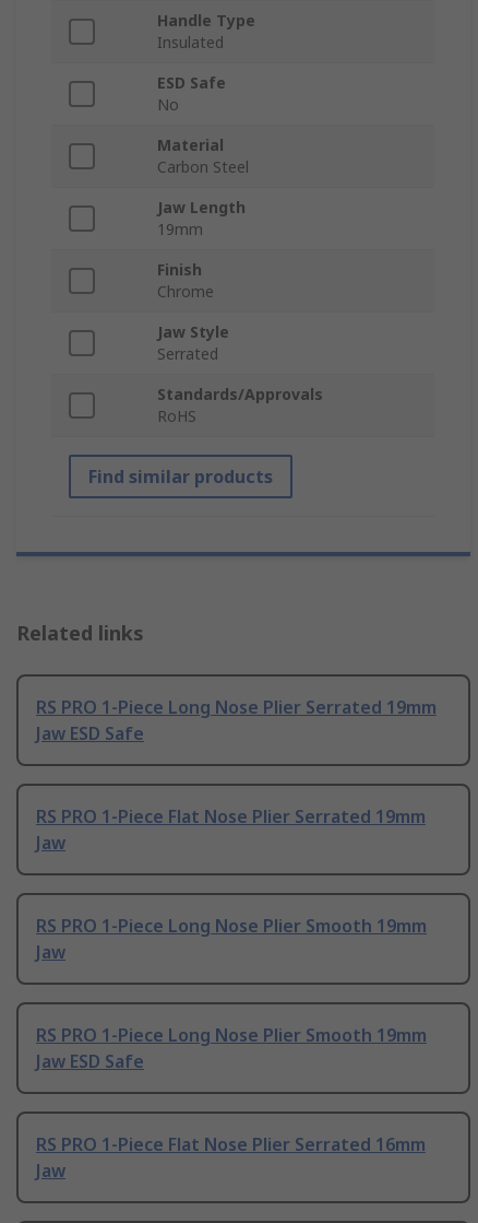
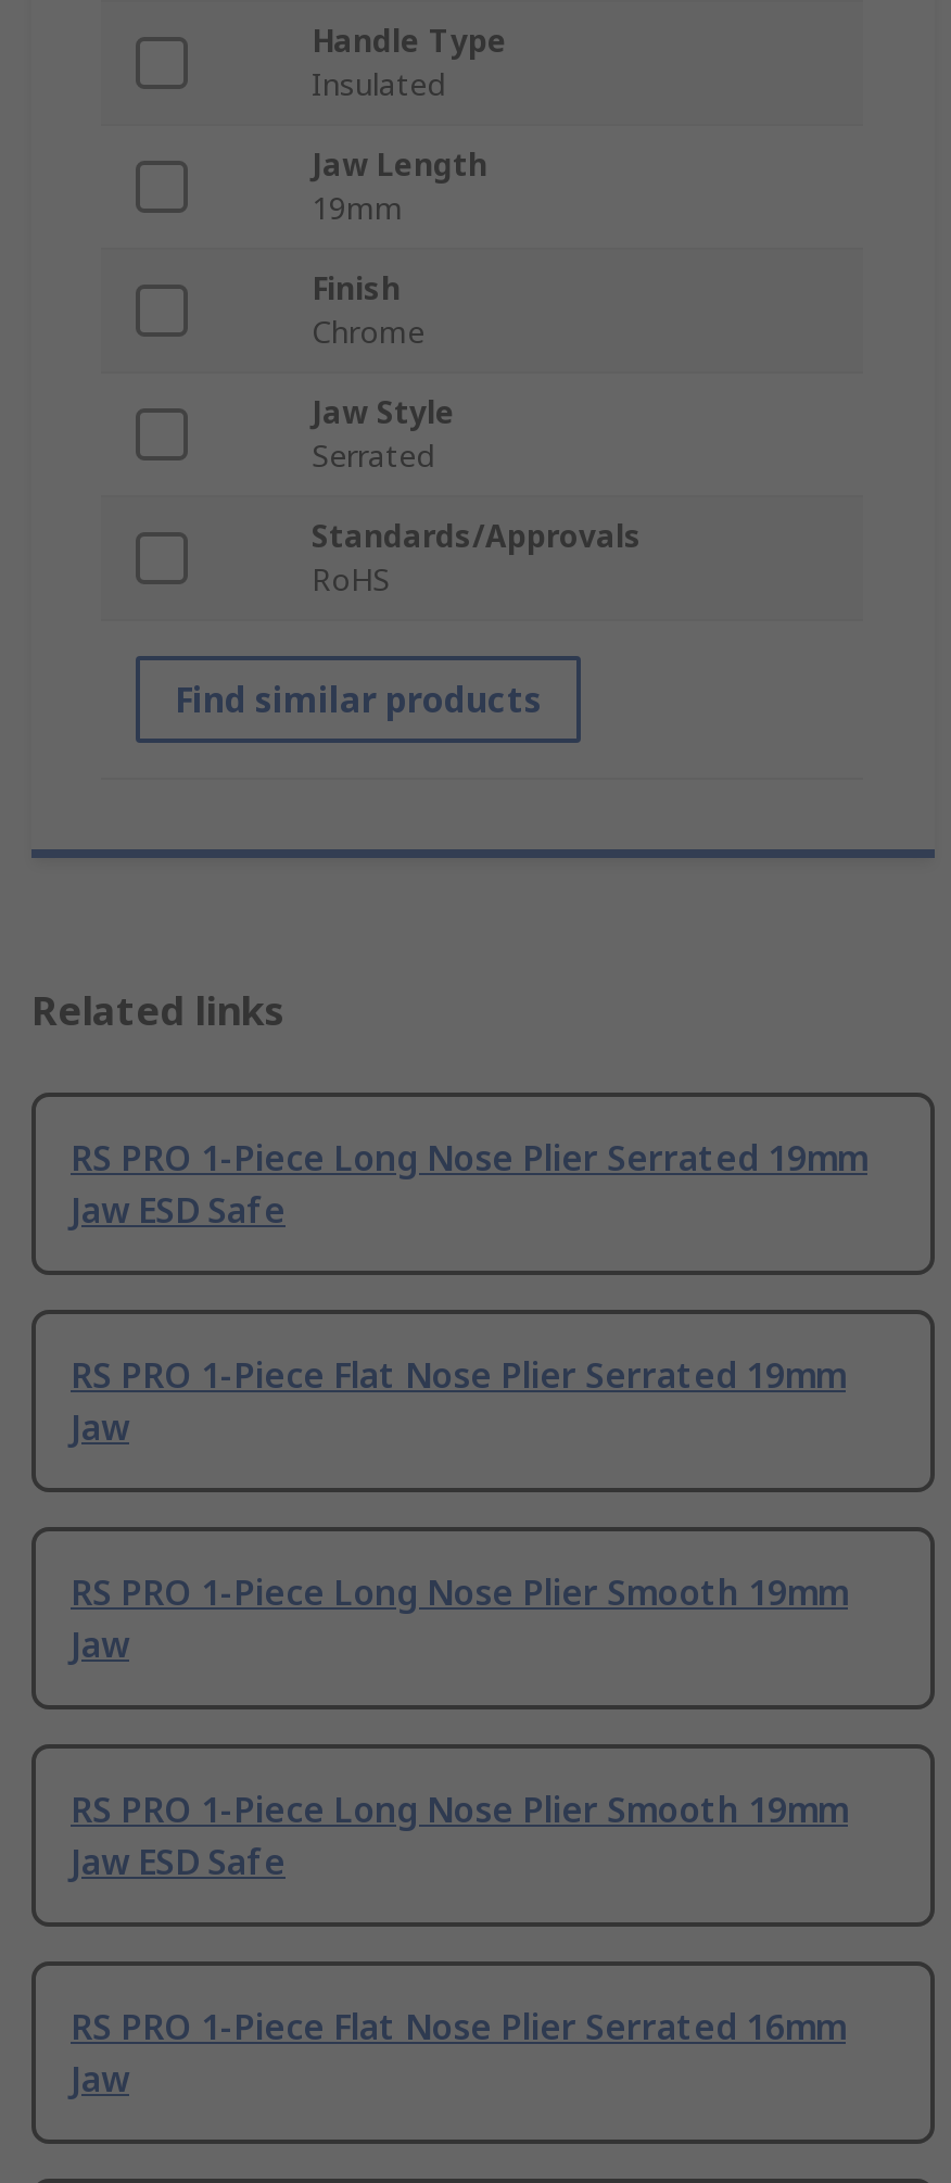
[157,73,249,178] ESD Safe | No | Material | Carbon Steel -> none

